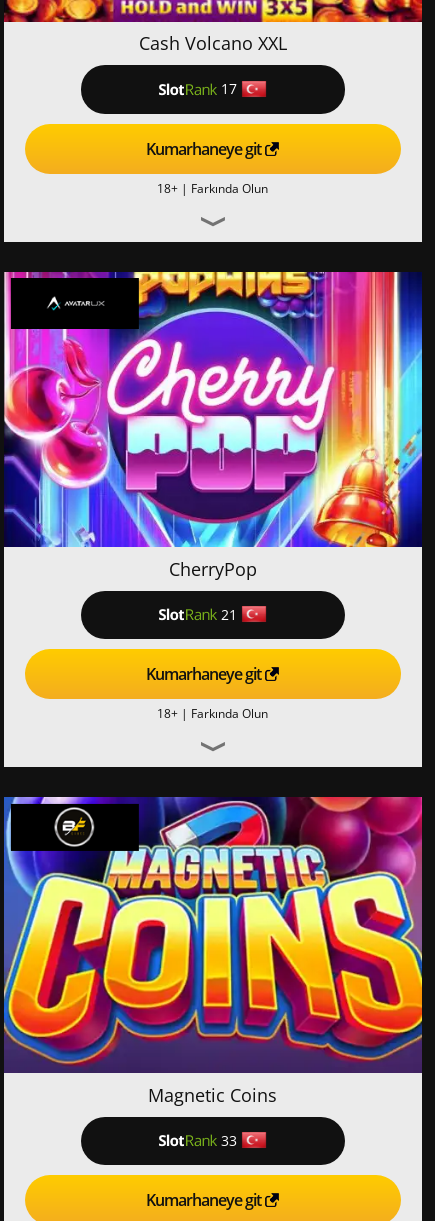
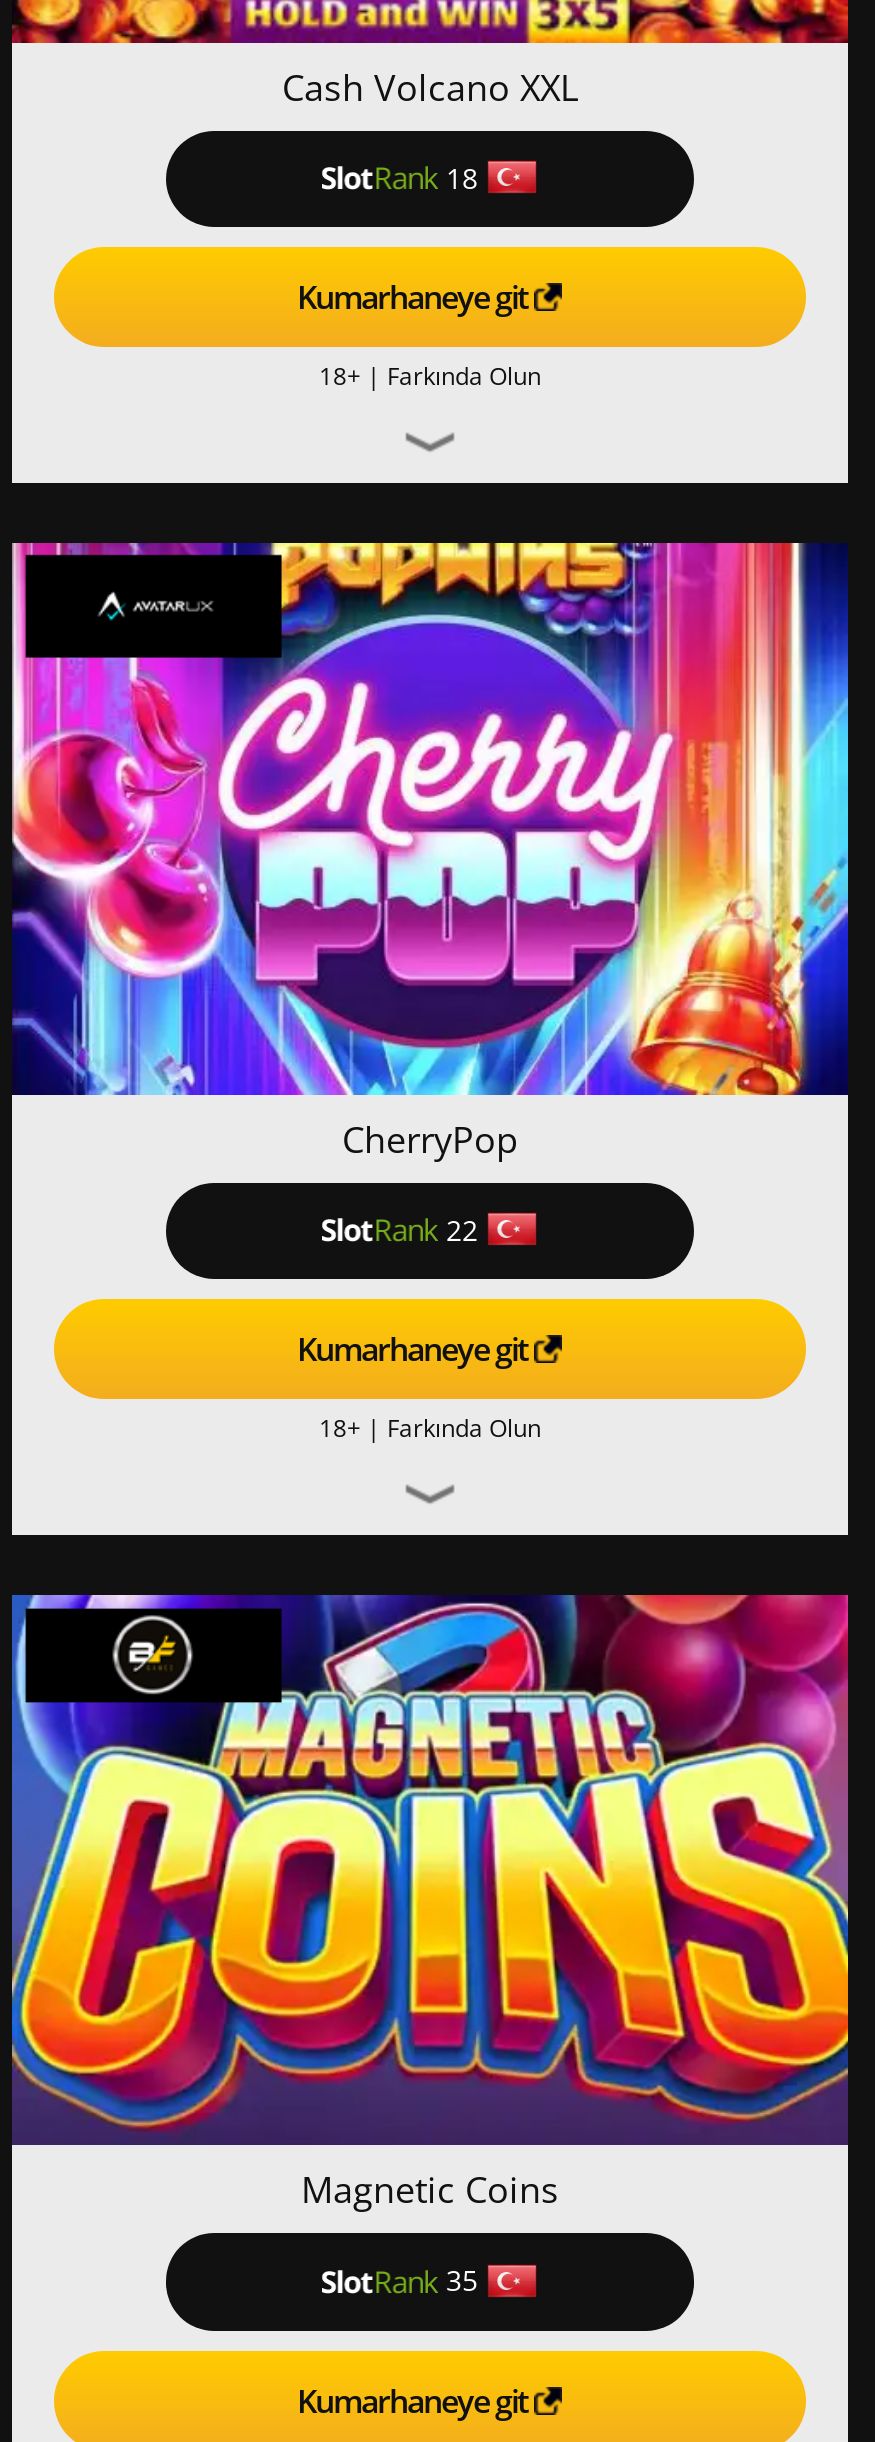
[217,79,241,98] 17 -> [438,159,486,197] 18
[217,605,241,624] 21 -> [438,1210,486,1248] 22
[217,1131,241,1150] 33 -> [438,2262,486,2300] 35

